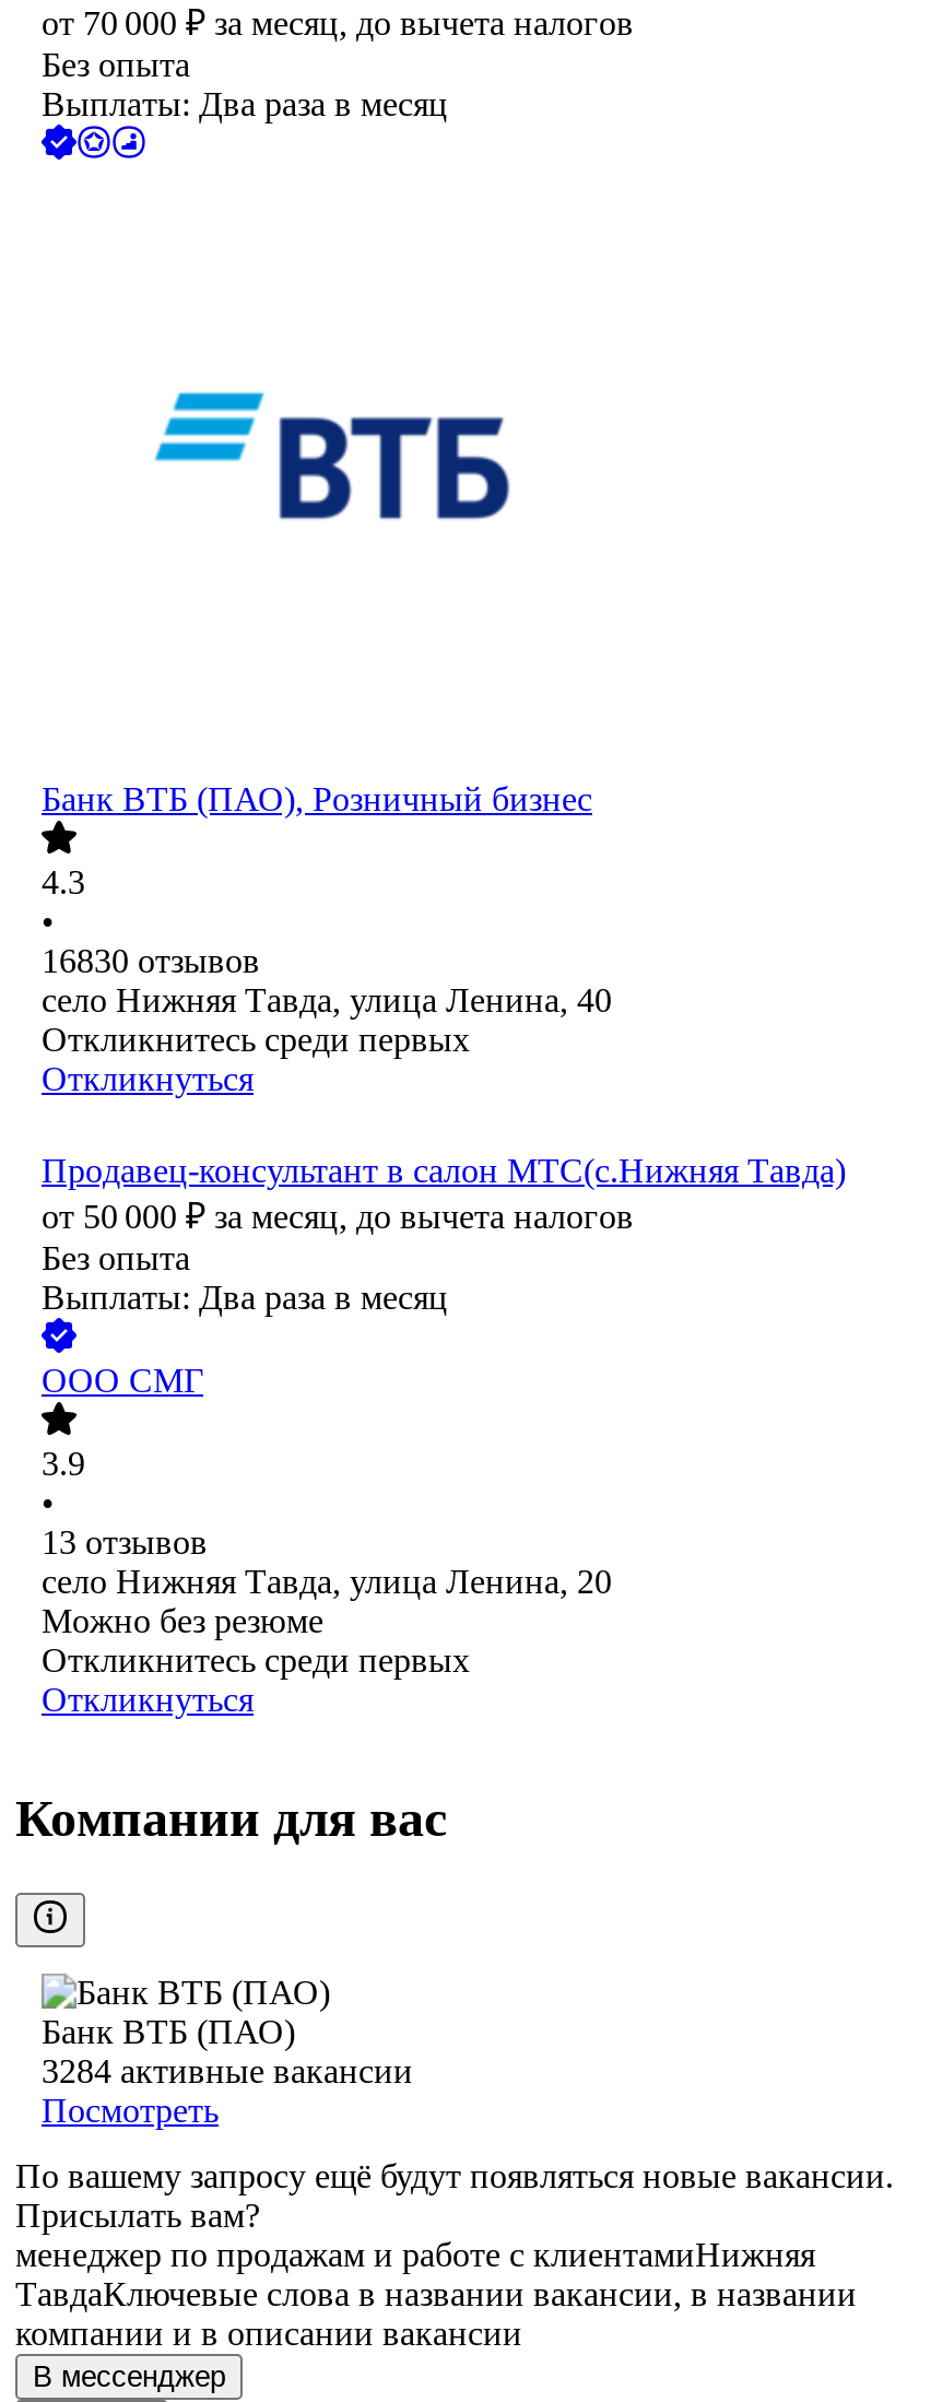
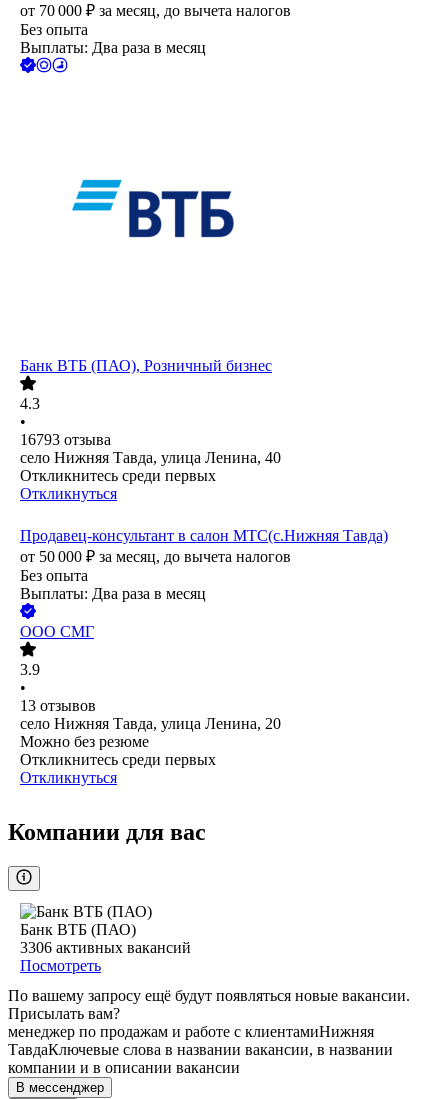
[42,943,260,980] 16830 отзывов -> [20,431,111,448] 16793 отзыва
[42,2053,413,2090] 3284 активные вакансии -> [20,939,191,956] 3306 активных вакансий

